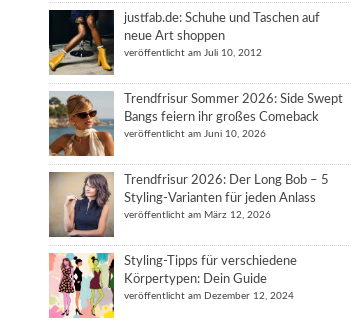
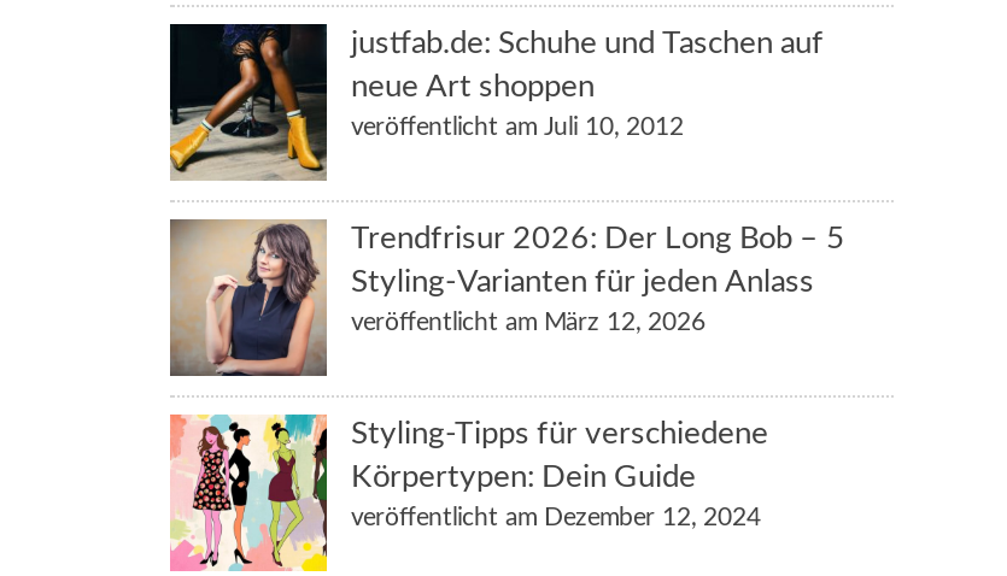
[49,91,343,156] [image] | Trendfrisur Sommer 2026: Side Swept | Bangs feiern ihr großes Comeback | veröffentlicht am Juni 10, 2026 -> none

